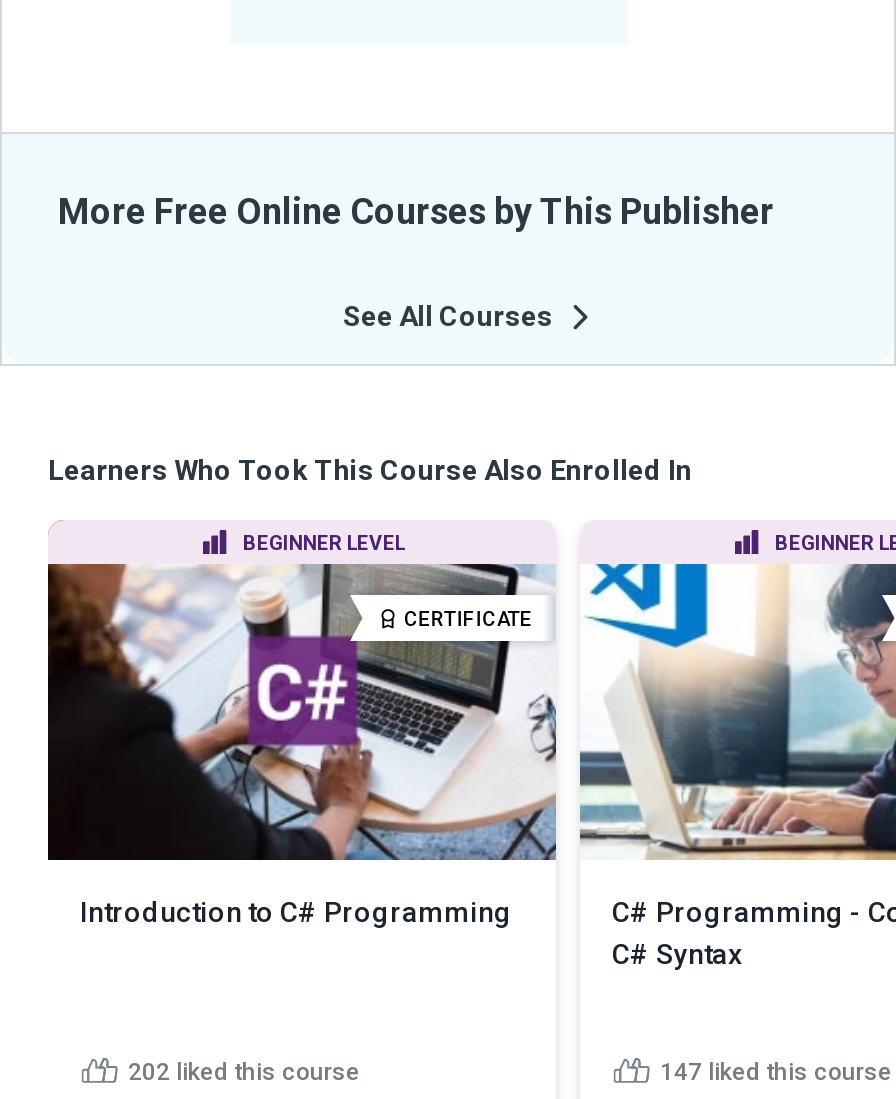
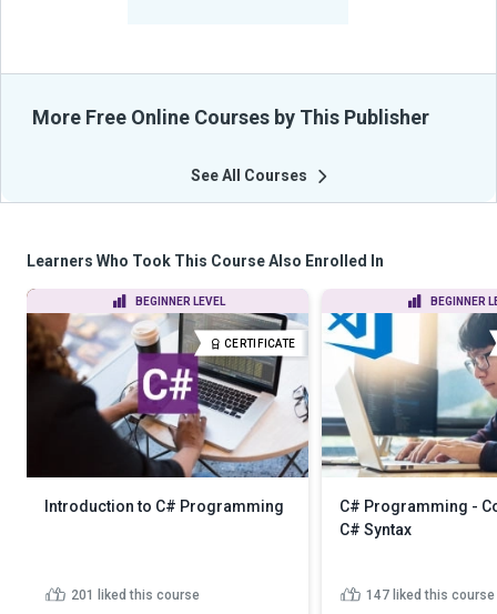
[128,1059,360,1087] 202 liked this course -> [71,588,200,603] 201 liked this course

